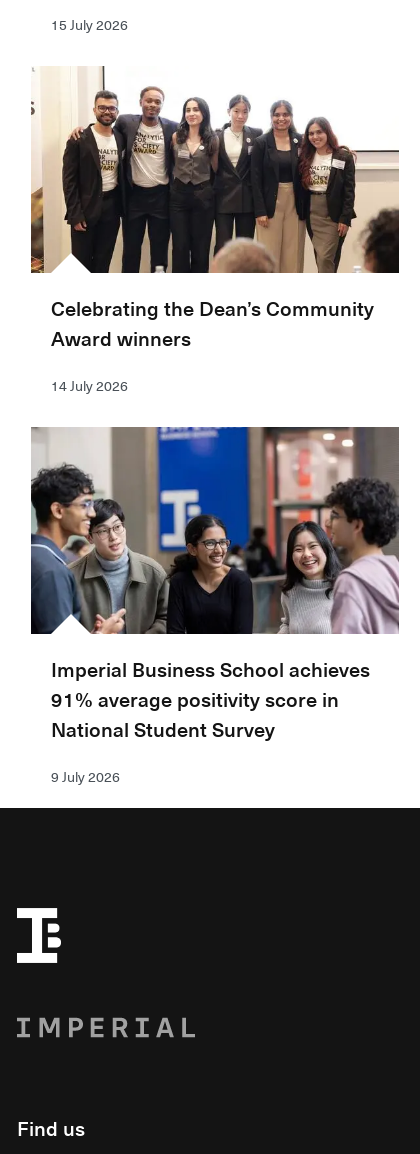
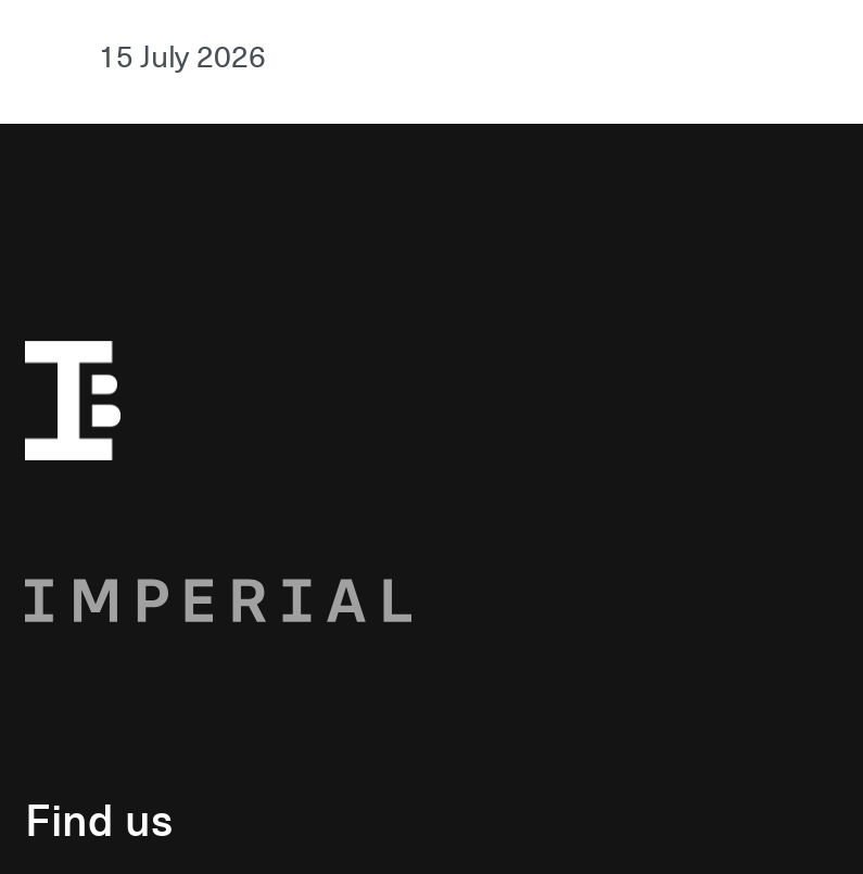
[30,65,400,395] [image] | Celebrating the Dean’s Community | Award winners | 14 July 2026 -> none
[30,426,400,786] [image] | Imperial Business School achieves | 91% average positivity score in | National Student Survey | 9 July 2026 -> none

